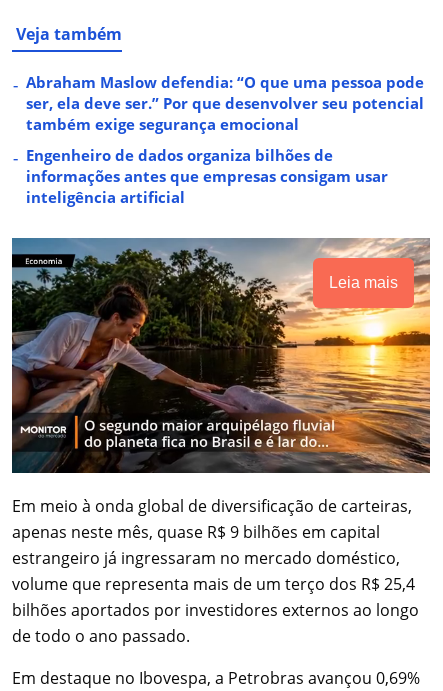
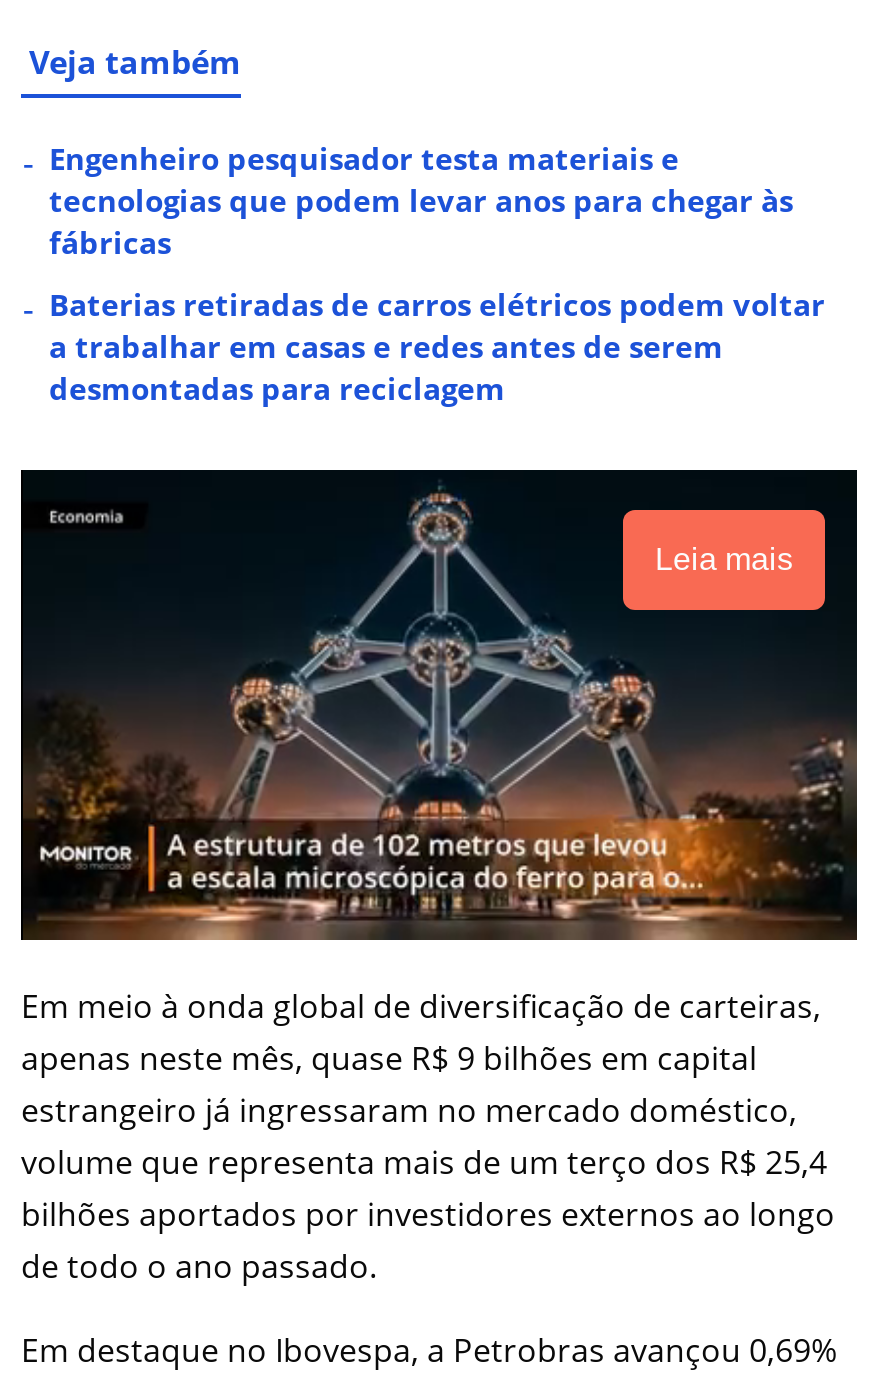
[26,72,424,134] Abraham Maslow defendia: “O que uma pessoa pode | ser, ela deve ser.” Por que desenvolver seu potencial | também exige segurança emocional -> [49,138,793,262] Engenheiro pesquisador testa materiais e | tecnologias que podem levar anos para chegar às | fábricas
[26,145,388,207] Engenheiro de dados organiza bilhões de | informações antes que empresas consigam usar | inteligência artificial -> [49,284,825,408] Baterias retiradas de carros elétricos podem voltar | a trabalhar em casas e redes antes de serem | desmontadas para reciclagem
[11,237,431,474] [image] -> [19,468,859,942] [image]

